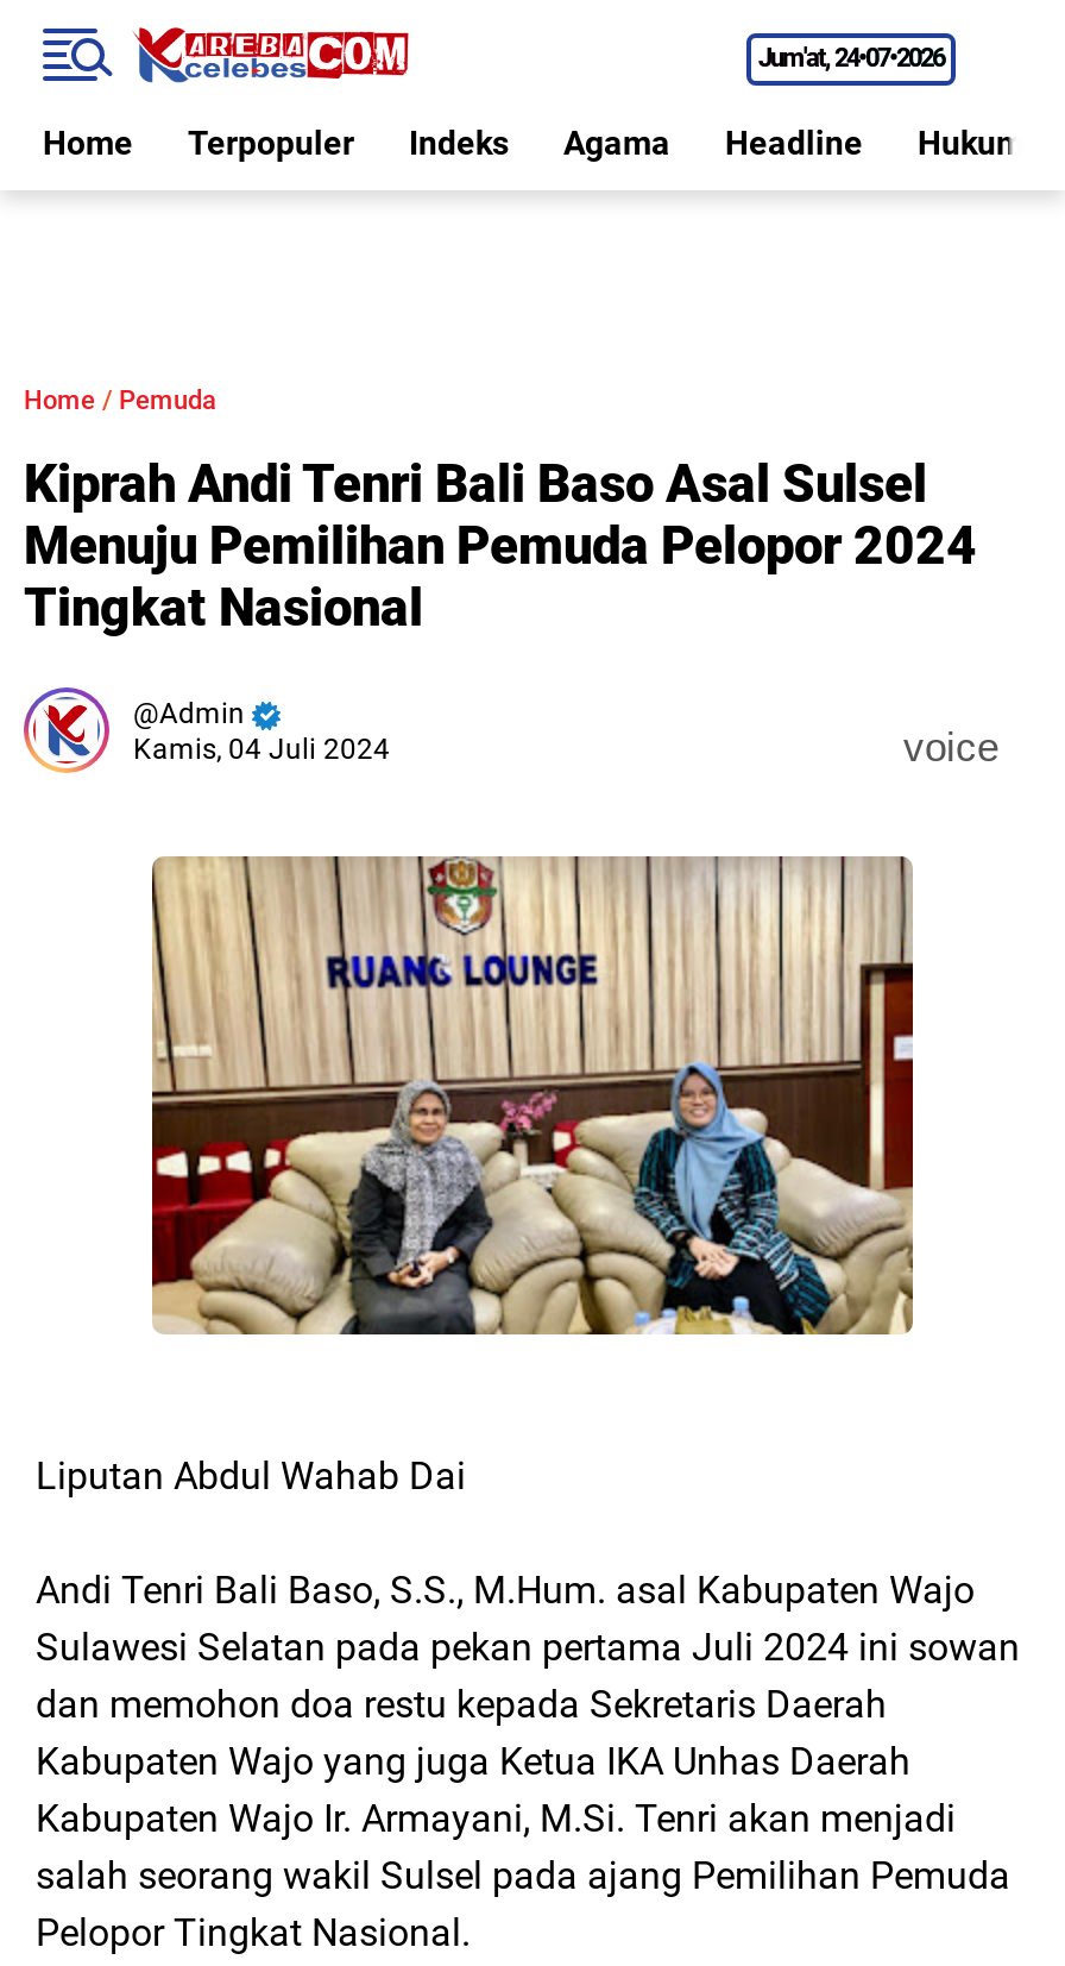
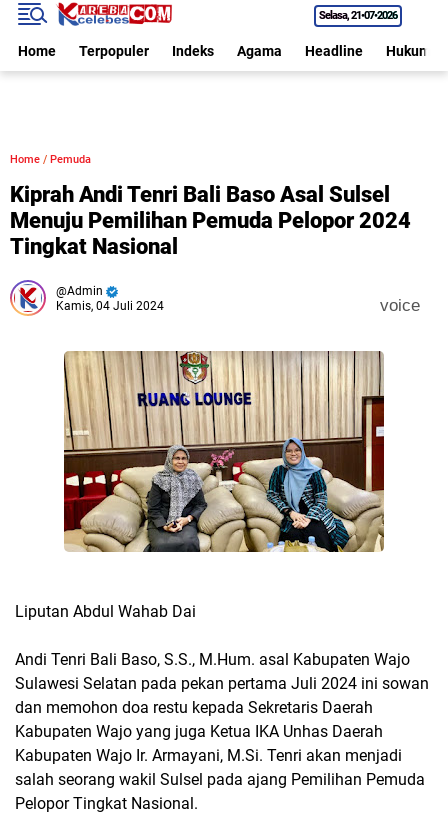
[758,43,944,74] Jum'at 24•07•2026 -> [319,9,397,22] Selasa 21•07•2026

